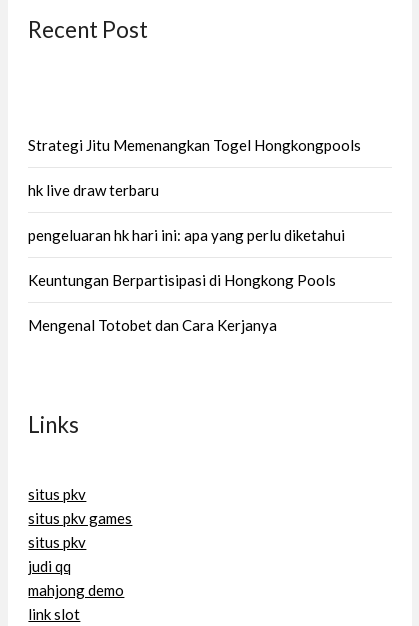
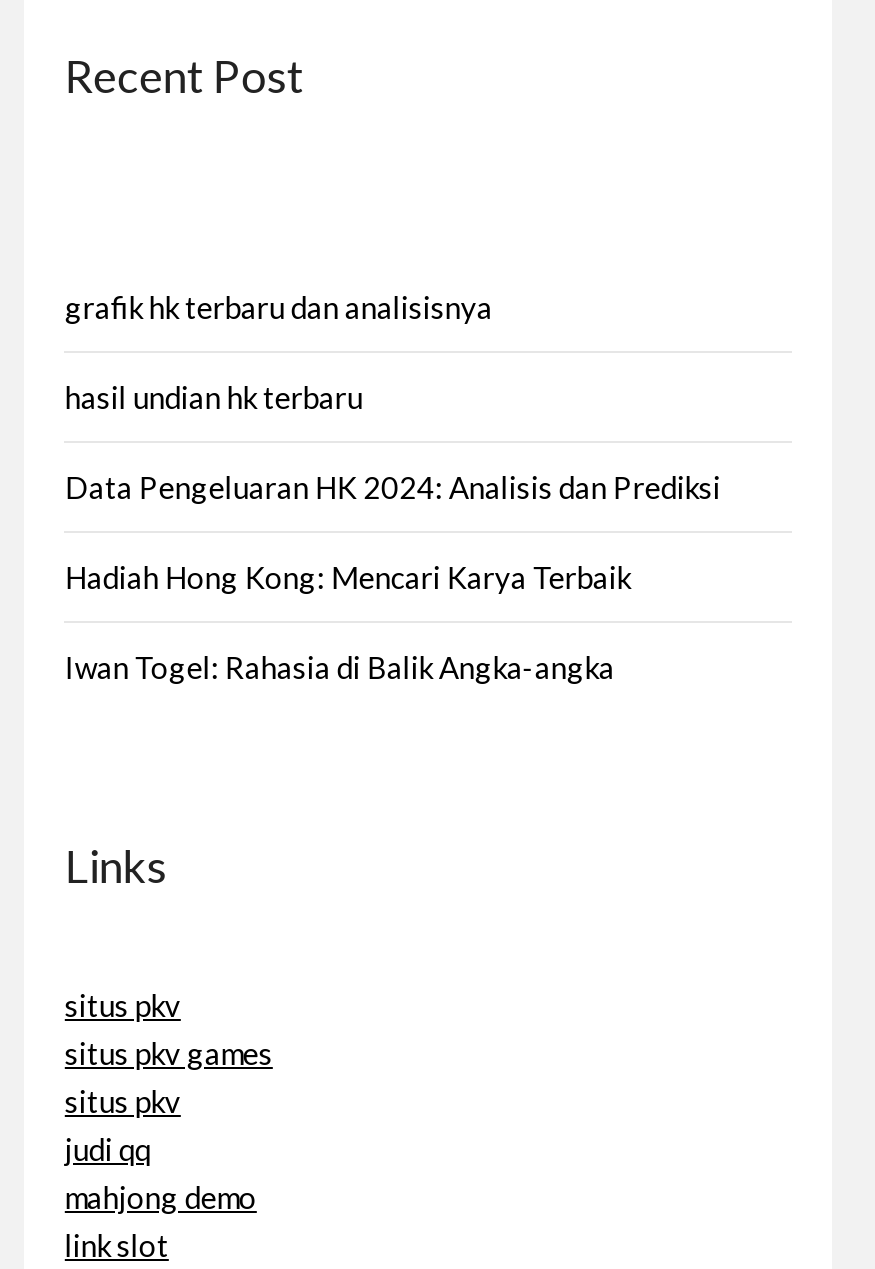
[28,136,361,154] Strategi Jitu Memenangkan Togel Hongkongpools -> [65,288,493,324] grafik hk terbaru dan analisisnya
[28,181,159,199] hk live draw terbaru -> [65,378,363,414] hasil undian hk terbaru
[28,226,345,244] pengeluaran hk hari ini: apa yang perlu diketahui -> [65,468,721,504] Data Pengeluaran HK 2024: Analisis dan Prediksi
[28,271,336,289] Keuntungan Berpartisipasi di Hongkong Pools -> [65,558,631,594] Hadiah Hong Kong: Mencari Karya Terbaik
[28,316,277,334] Mengenal Totobet dan Cara Kerjanya -> [65,648,615,684] Iwan Togel: Rahasia di Balik Angka-angka

